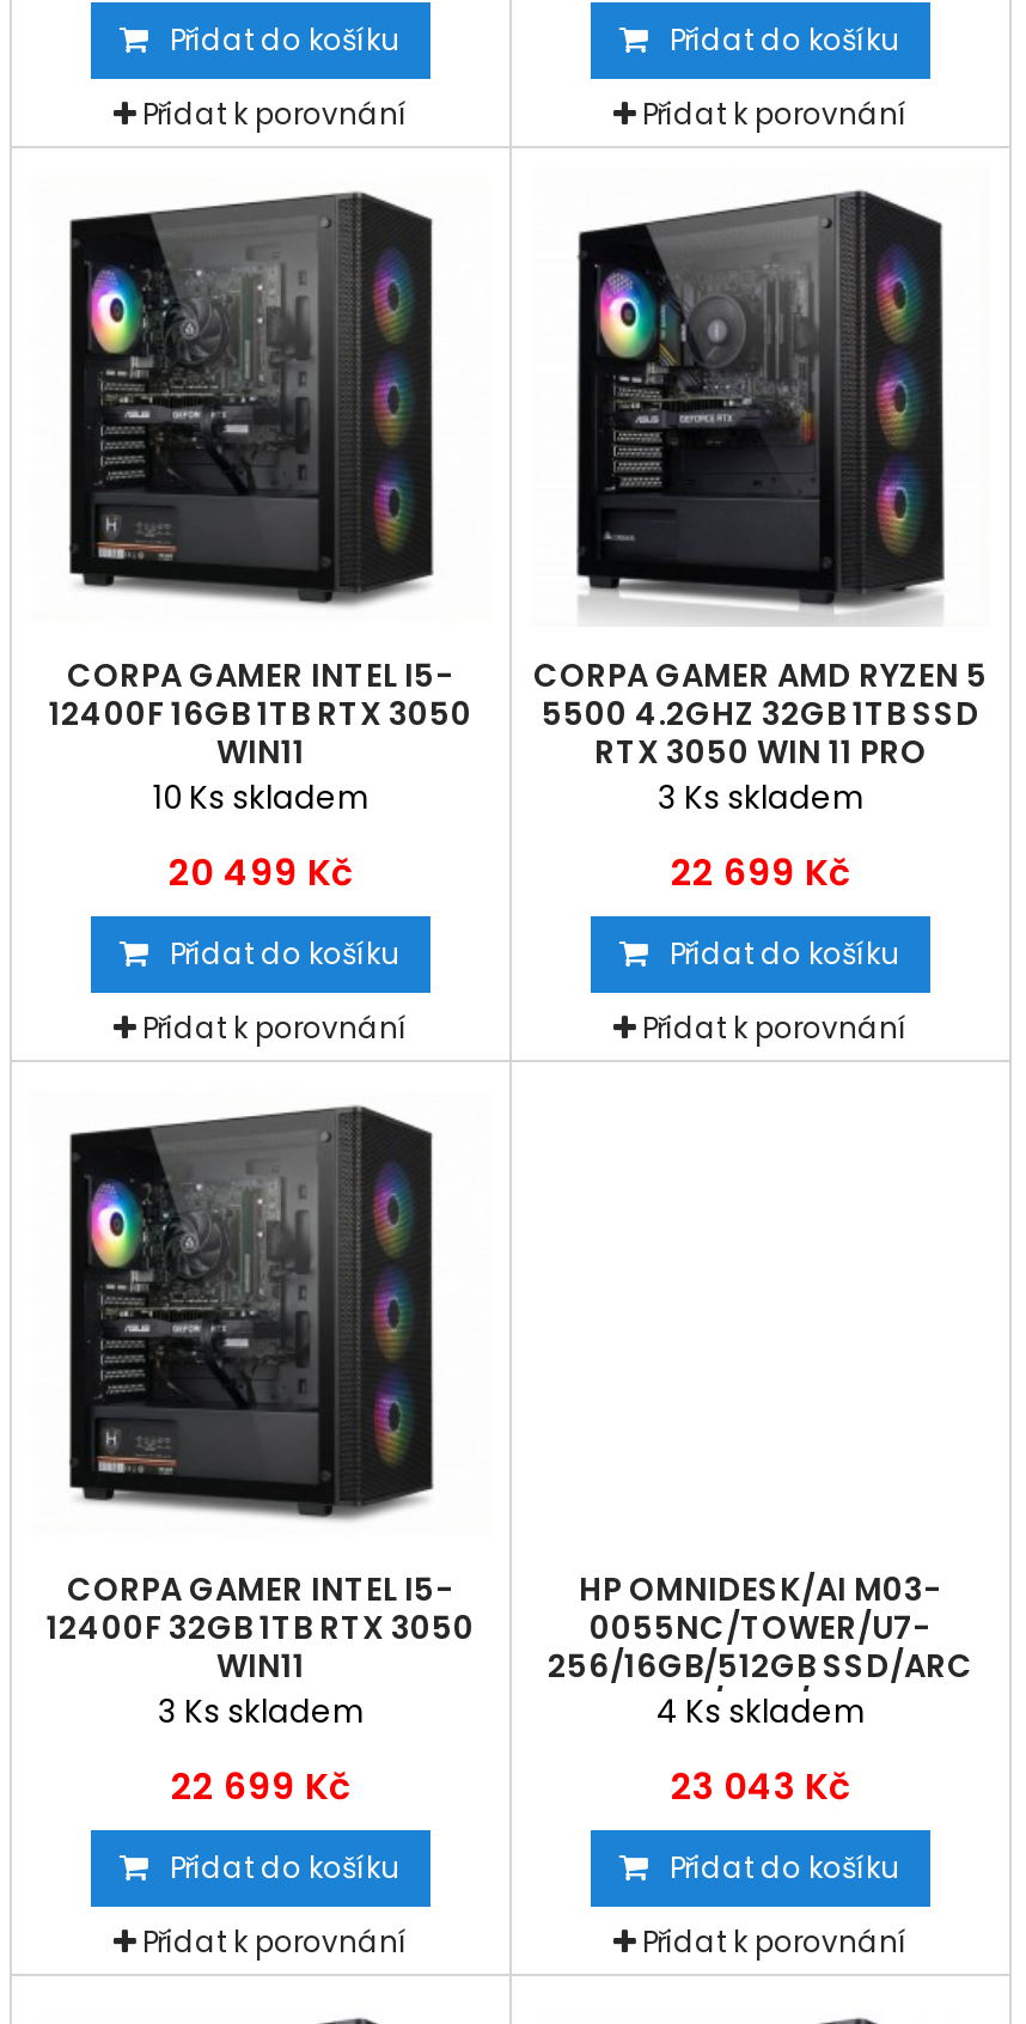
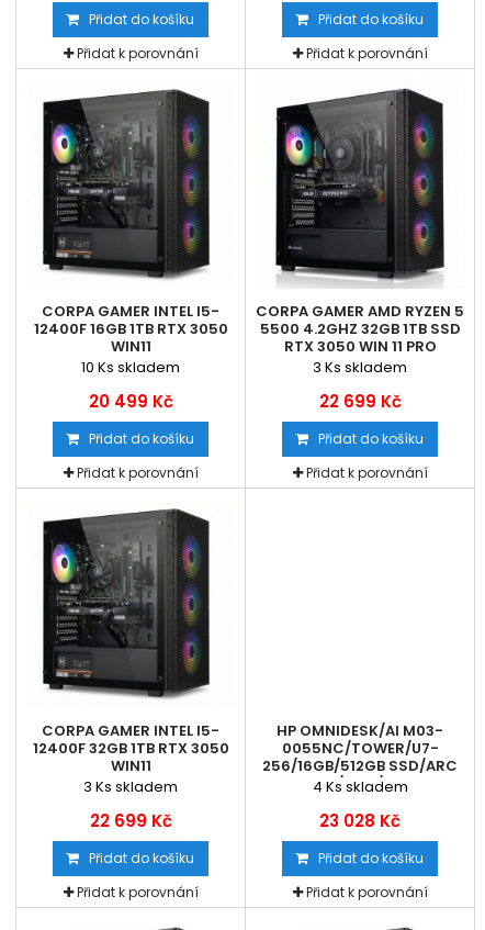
[671,1761,850,1811] 23 043 Kč -> [319,809,401,832] 23 028 Kč

